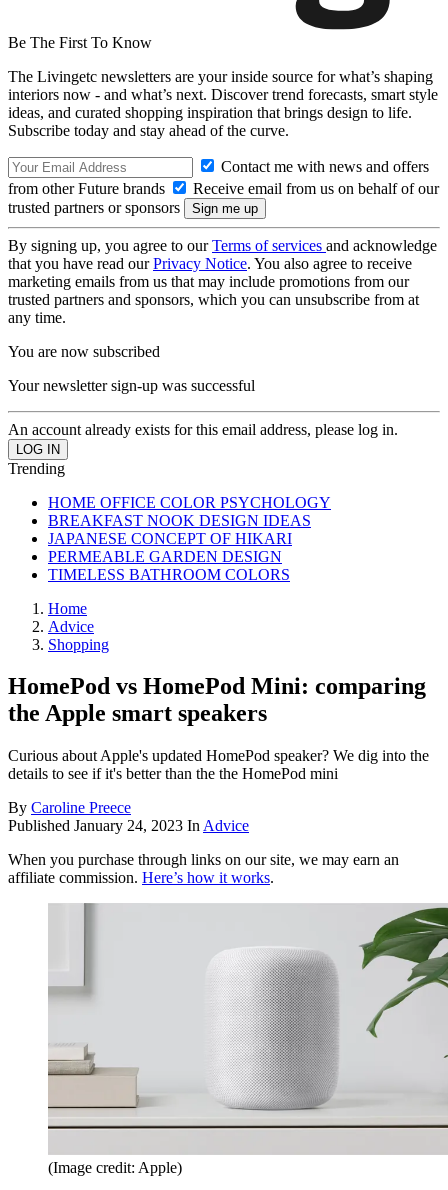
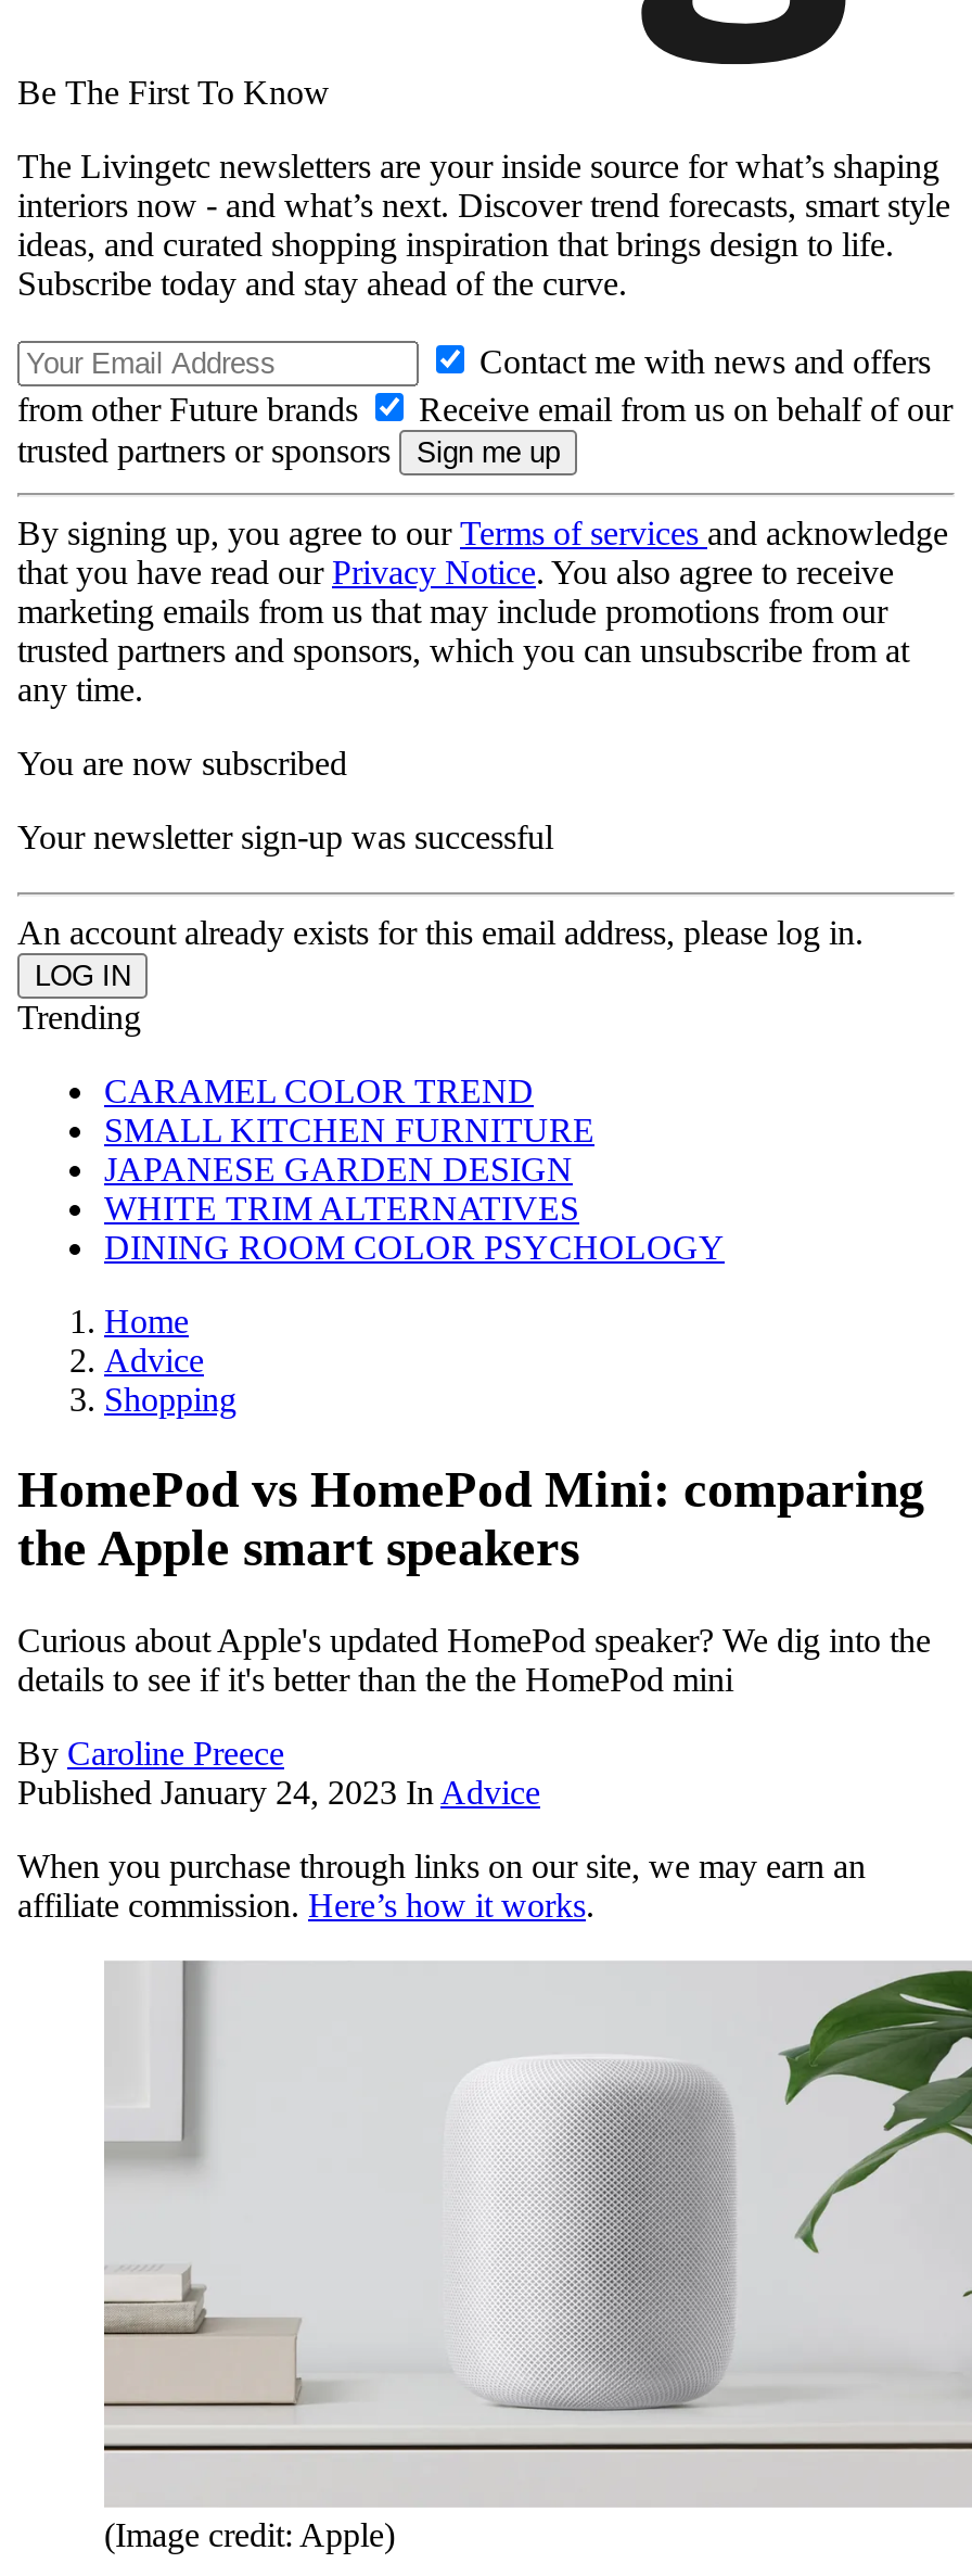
[48,493,331,582] HOME OFFICE COLOR PSYCHOLOGY | BREAKFAST NOOK DESIGN IDEAS | JAPANESE CONCEPT OF HIKARI | PERMEABLE GARDEN DESIGN | TIMELESS BATHROOM COLORS -> [104,1071,725,1265] CARAMEL COLOR TREND | SMALL KITCHEN FURNITURE | JAPANESE GARDEN DESIGN | WHITE TRIM ALTERNATIVES | DINING ROOM COLOR PSYCHOLOGY

